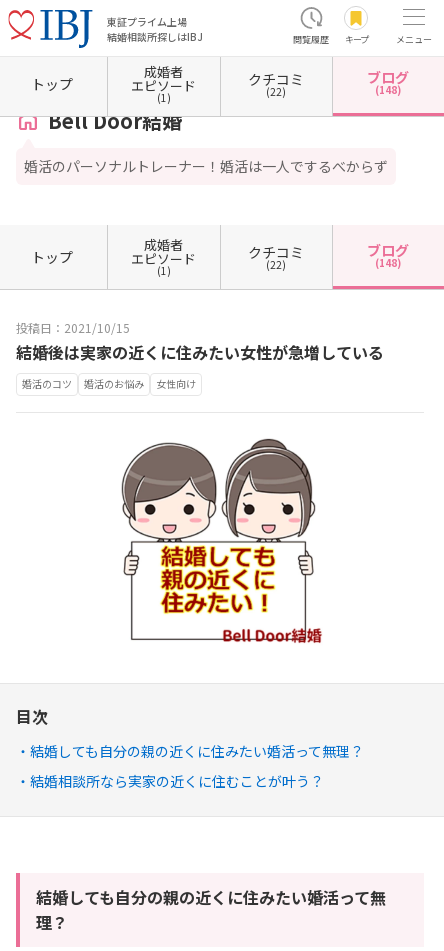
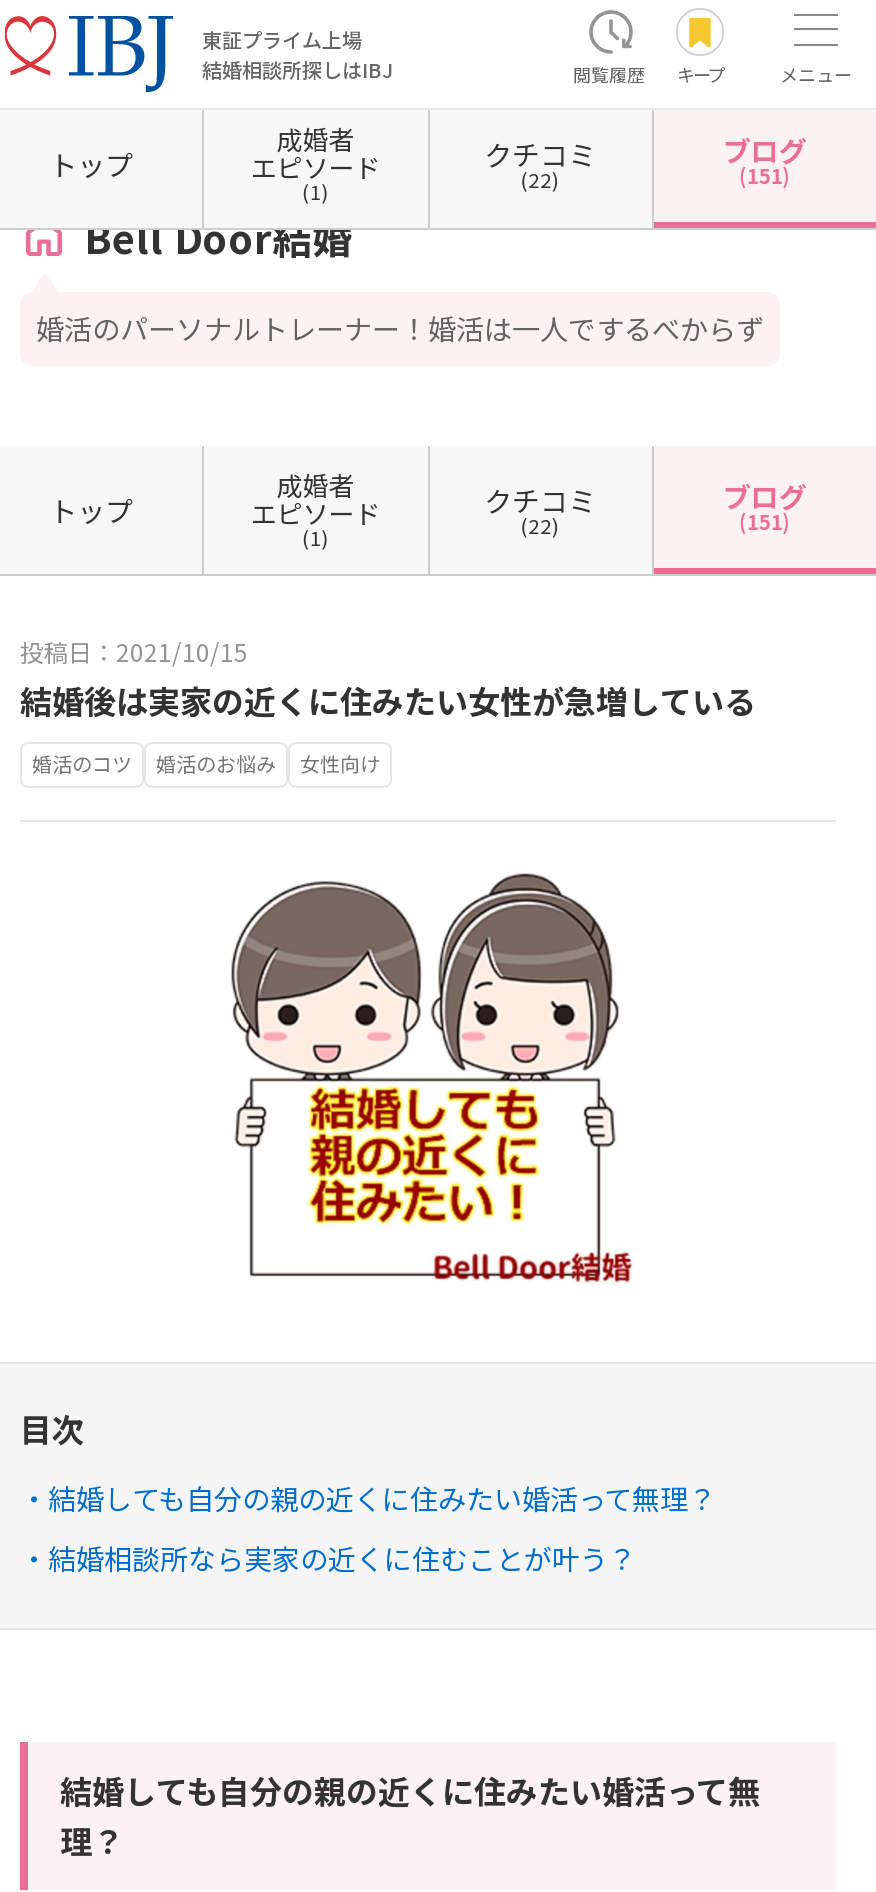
[375,82,401,97] (148) -> [739,160,791,190] (151)
[375,255,401,270] (148) -> [739,506,791,536] (151)

